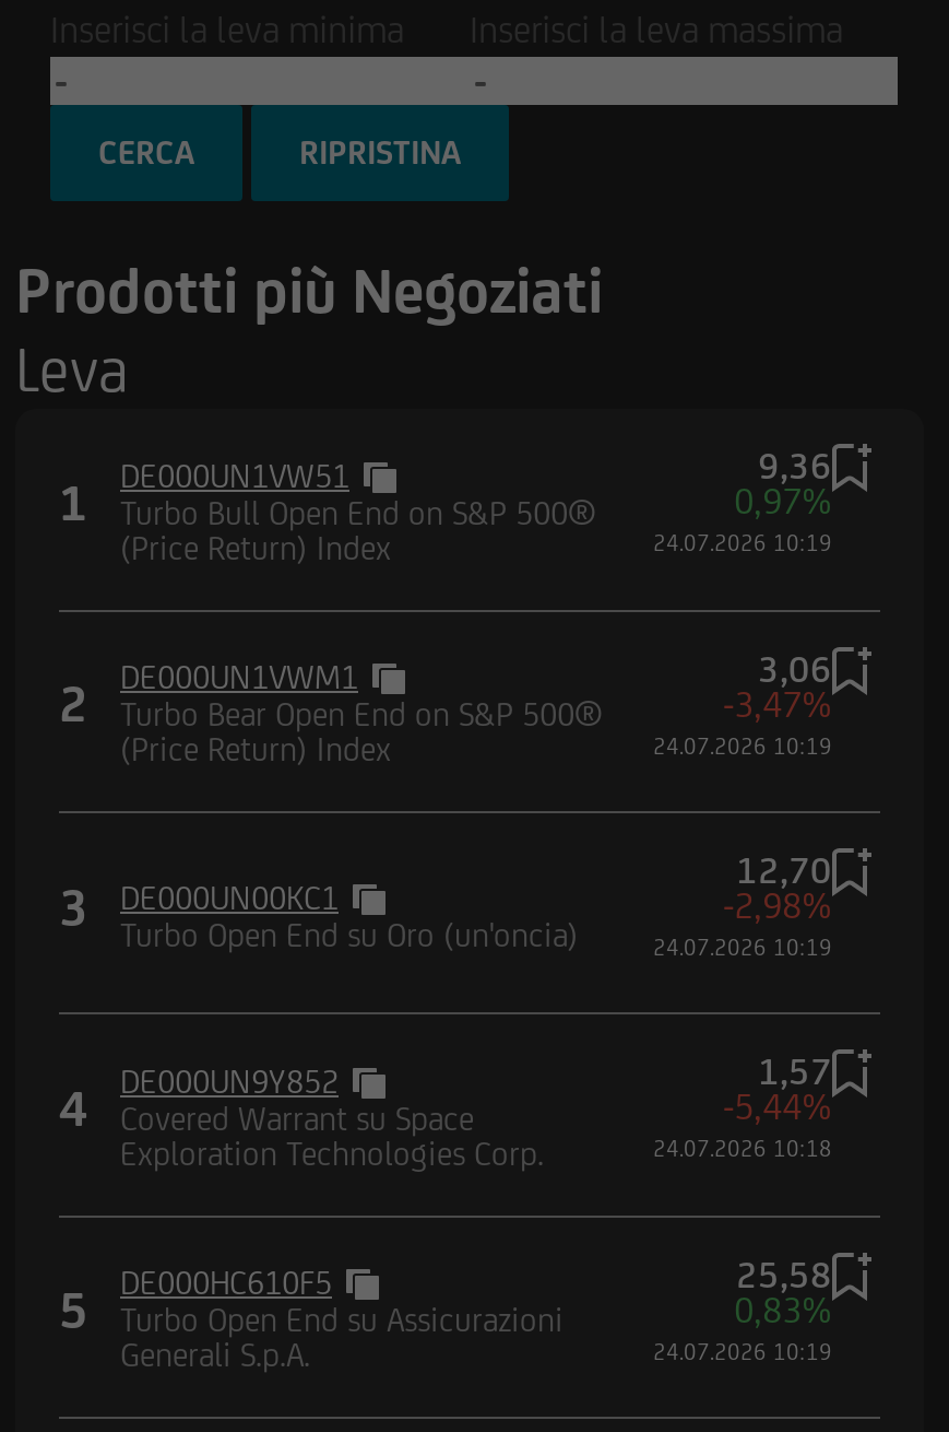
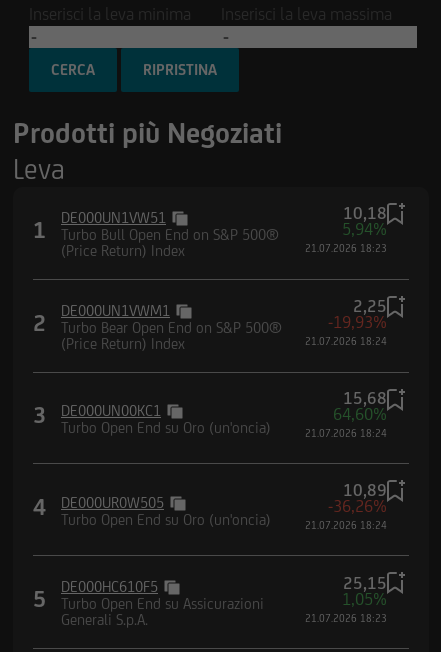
[758,444,832,488] 9,36 -> [343,203,387,223] 10,18
[734,479,832,523] 0,97% -> [342,219,387,239] 5,94%
[653,530,832,556] 24.07.2026 10:19 -> [305,242,387,254] 21.07.2026 18:23
[758,647,832,691] 3,06 -> [353,296,387,316] 2,25
[723,682,832,726] -3,47% -> [328,312,387,332] -19,93%
[653,732,832,758] 24.07.2026 10:19 -> [305,335,387,347] 21.07.2026 18:24
[736,848,832,892] 12,70 -> [343,388,387,408] 15,68
[723,883,832,927] -2,98% -> [333,404,387,424] 64,60%
[653,934,832,960] 24.07.2026 10:19 -> [305,427,387,439] 21.07.2026 18:24
[120,1062,544,1171] DE000UN9Y852 | Covered Warrant su Space | Exploration Technologies Corp. -> [61,494,271,528] DE000UR0W505 | Turbo Open End su Oro (un'oncia)
[653,1050,832,1161] 1,57 | -5,44% | 24.07.2026 10:18 -> [305,480,387,531] 10,89 | -36,26% | 21.07.2026 18:24
[736,1252,832,1296] 25,58 -> [343,573,387,593] 25,15
[734,1287,832,1331] 0,83% -> [342,589,387,609] 1,05%
[653,1338,832,1364] 24.07.2026 10:19 -> [305,612,387,624] 21.07.2026 18:23

